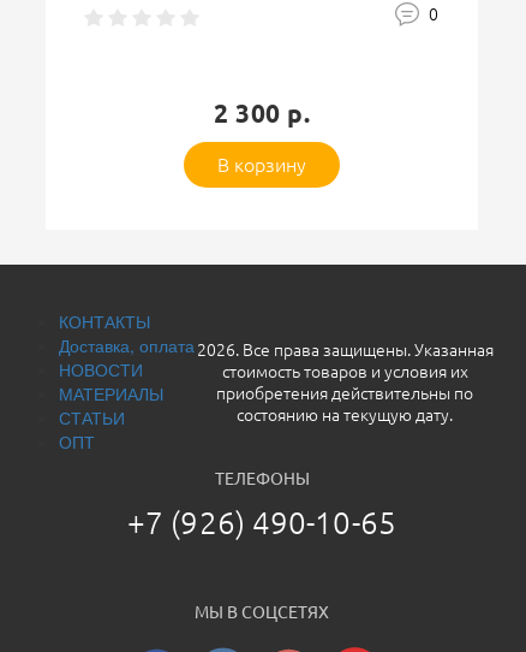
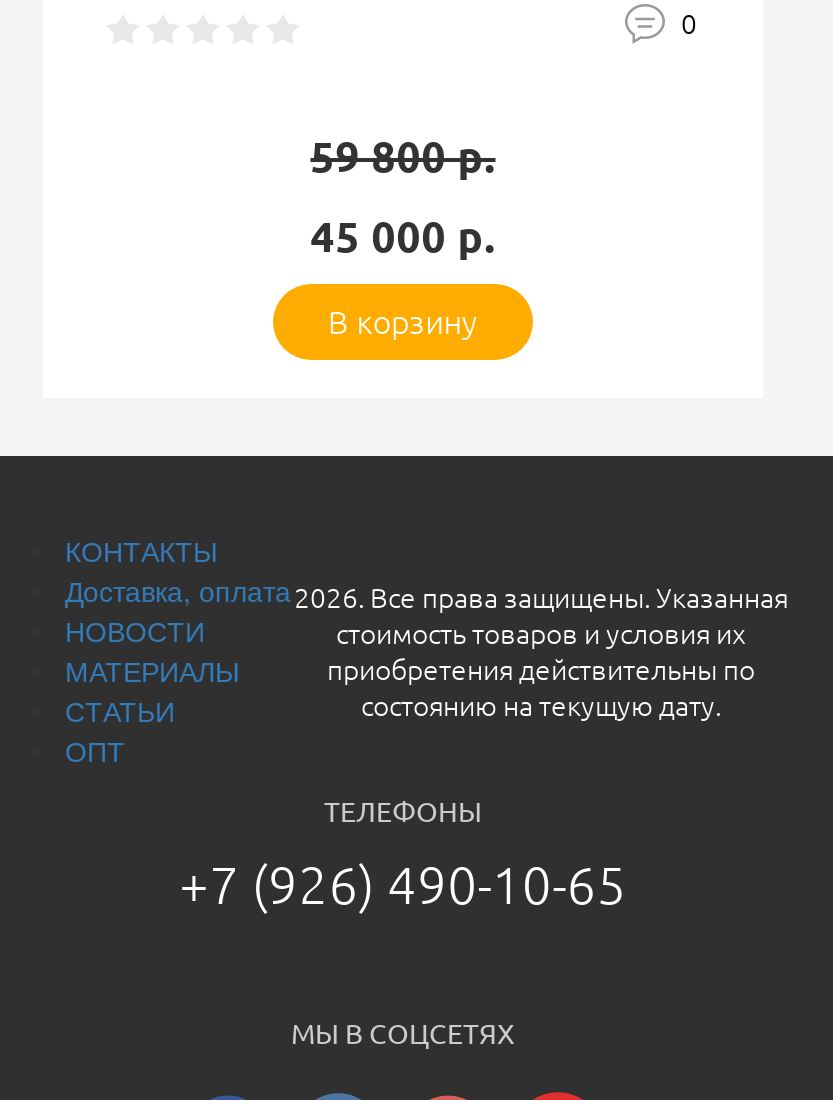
[214,99,310,128] 2 300 р. -> [311,132,495,260] 59 800 р. | 45 000 р.
moved [217,154,307,176] -> [328,304,478,340]: В корзину

